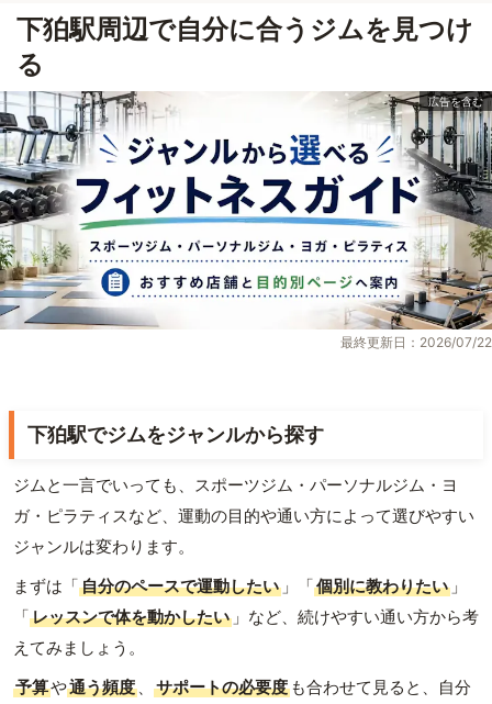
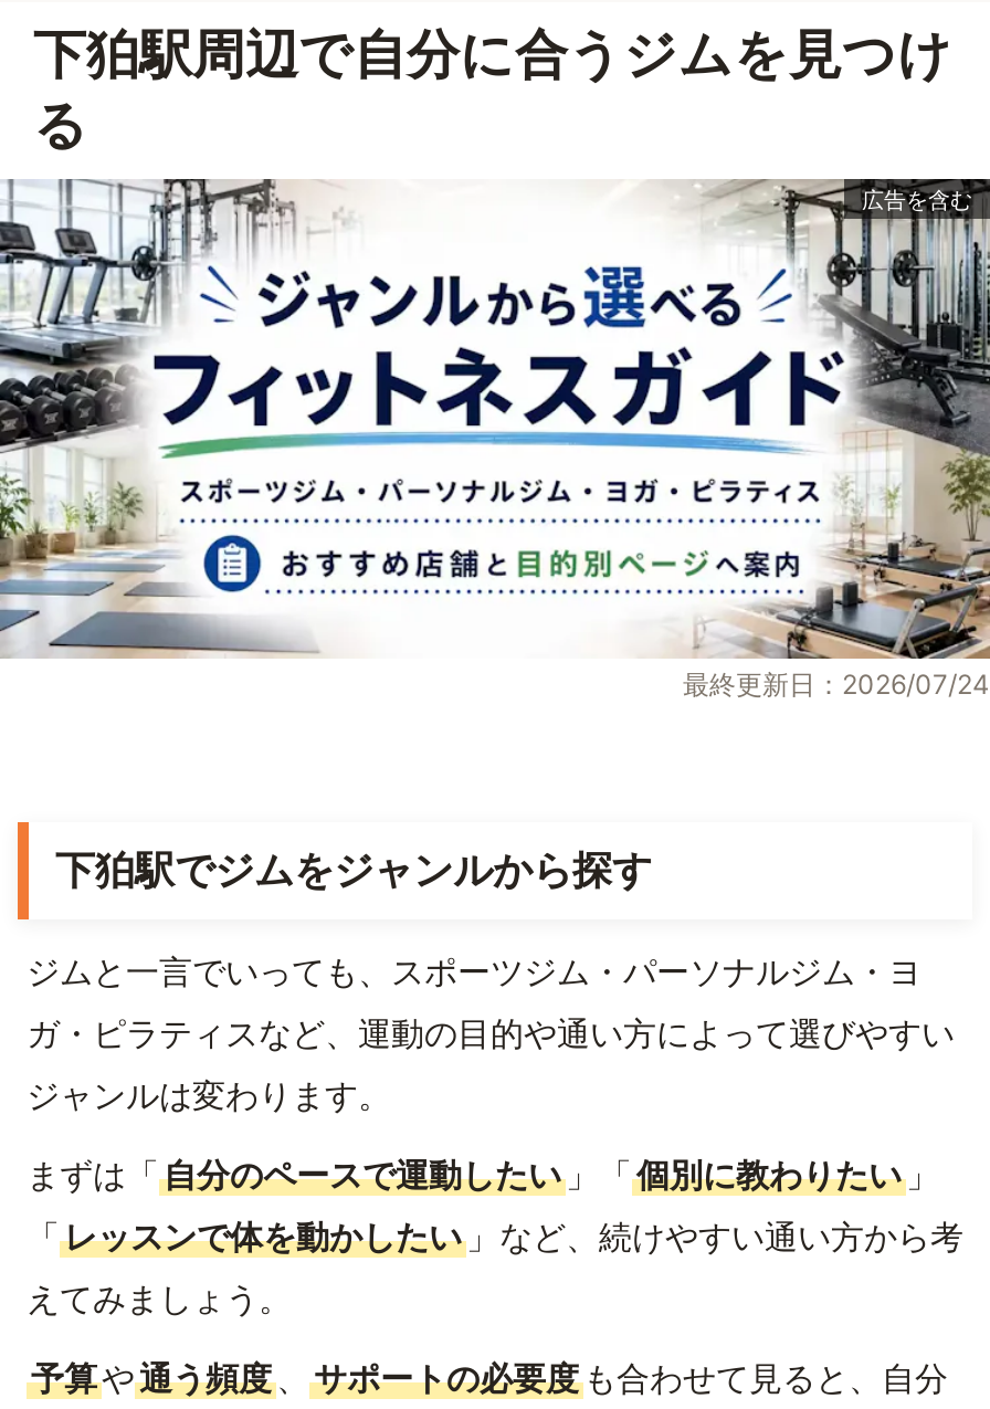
[340,334,492,351] 最終更新日：2026/07/22 -> [683,668,990,702] 最終更新日：2026/07/24

